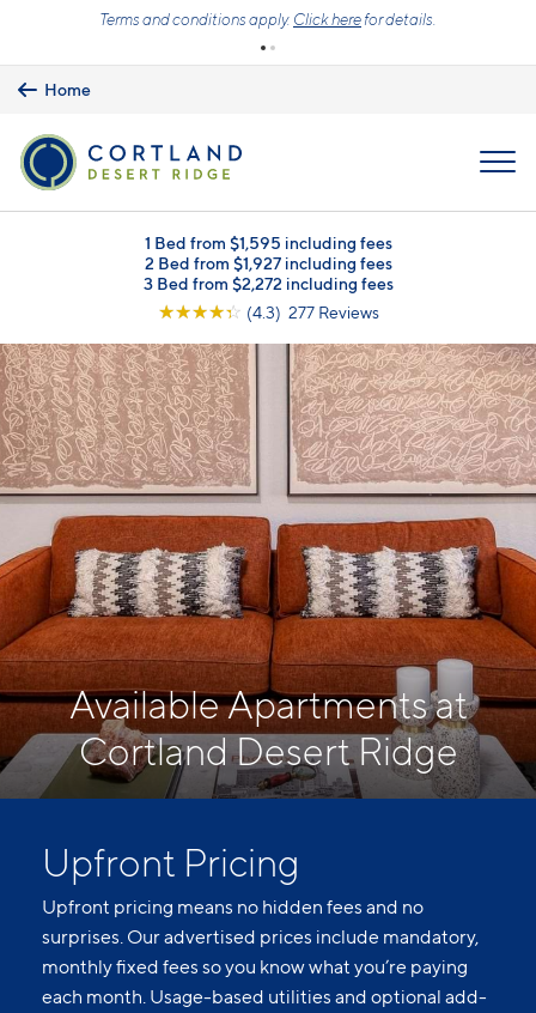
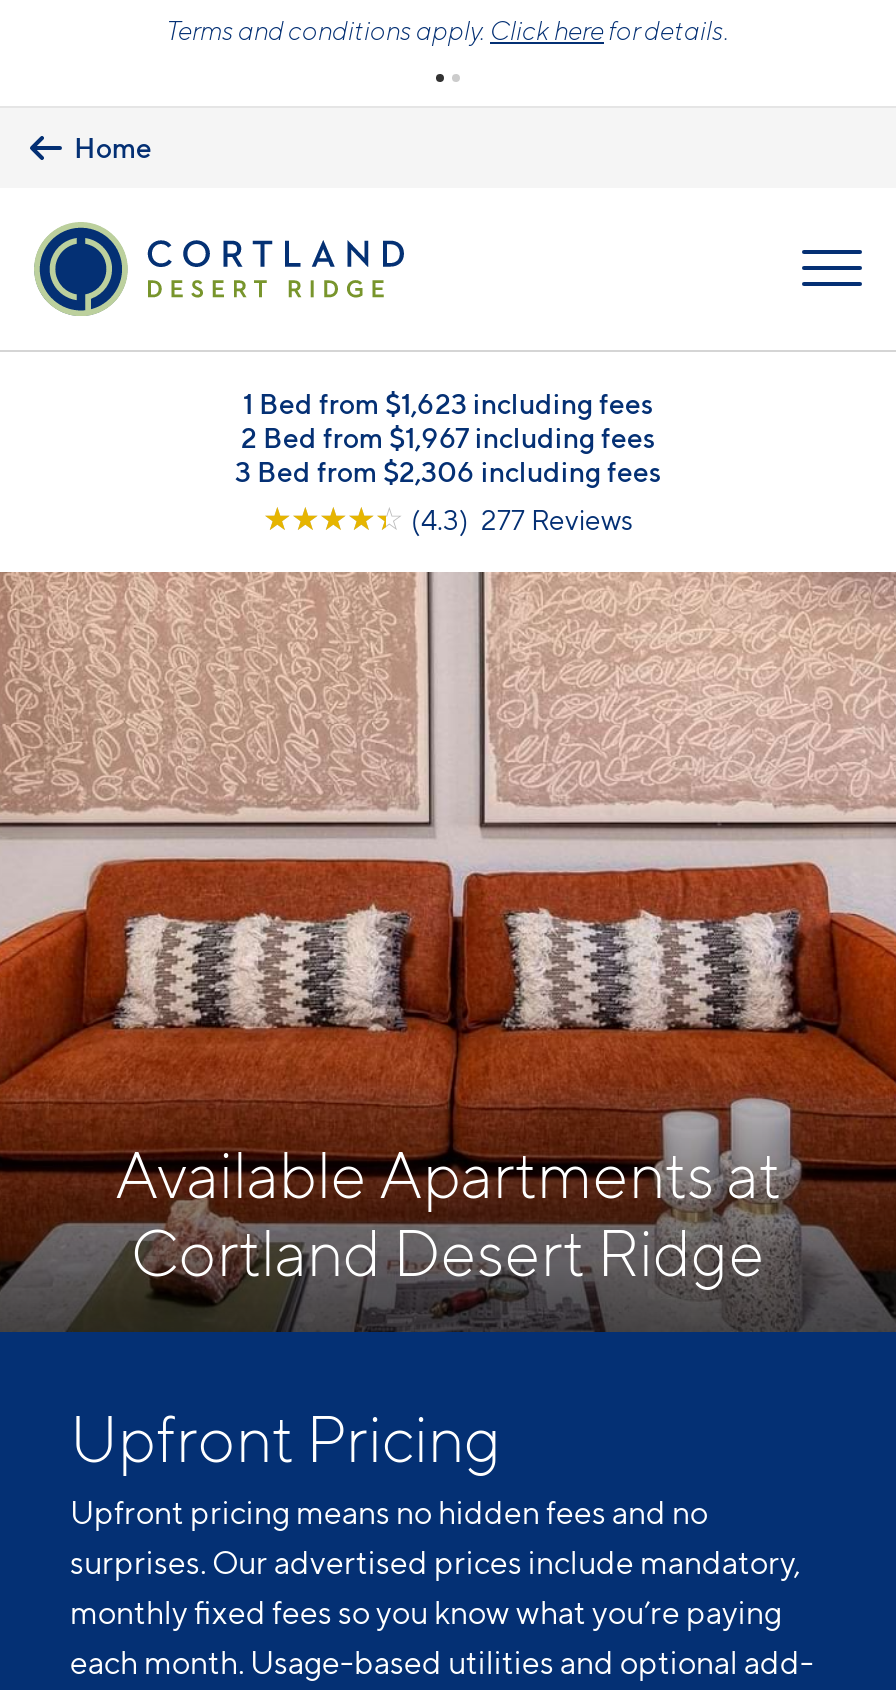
[144,232,392,253] 1 Bed from $1,595 including fees -> [243,386,653,420] 1 Bed from $1,623 including fees
[144,253,392,273] 2 Bed from $1,927 including fees -> [241,420,655,454] 2 Bed from $1,967 including fees
[143,273,393,293] 3 Bed from $2,272 including fees -> [235,454,661,488] 3 Bed from $2,306 including fees

